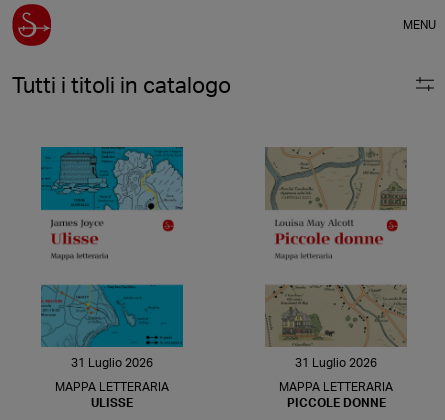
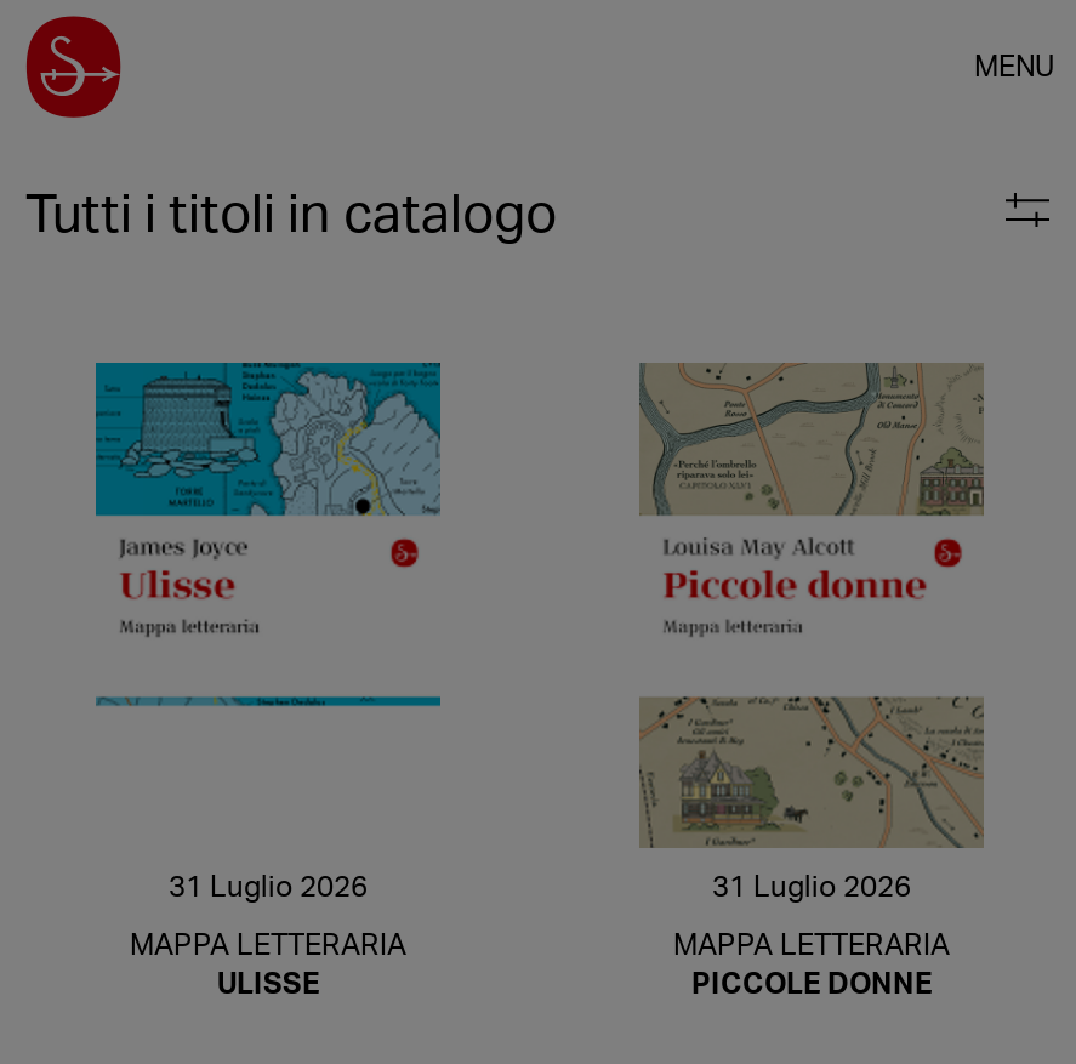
[40,288,184,348] [image] -> none

